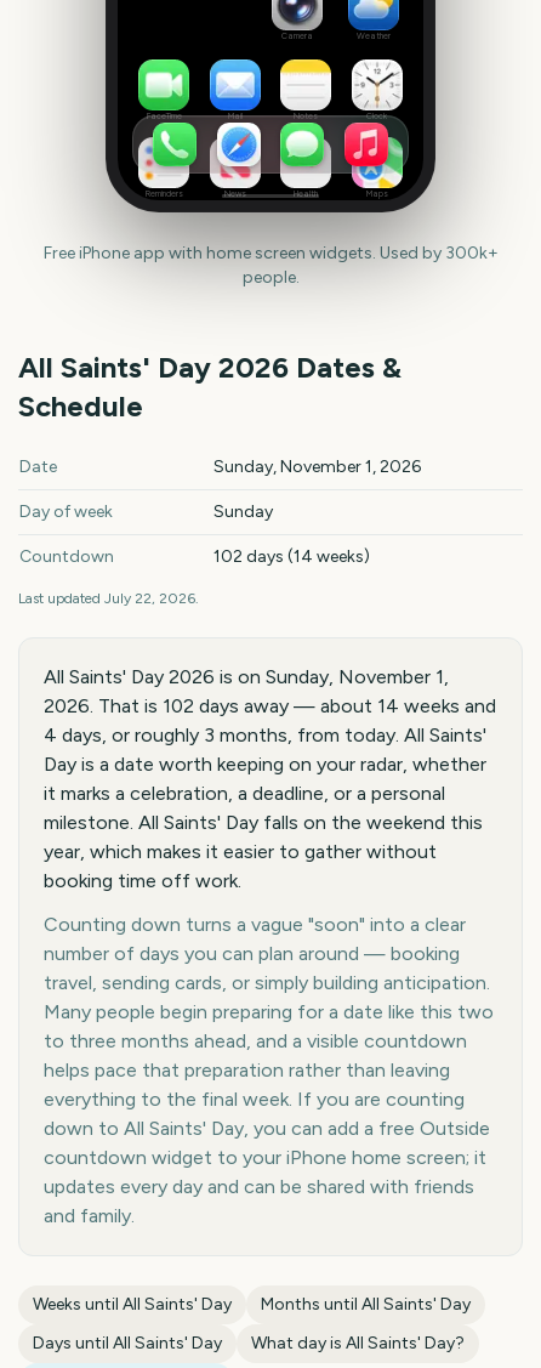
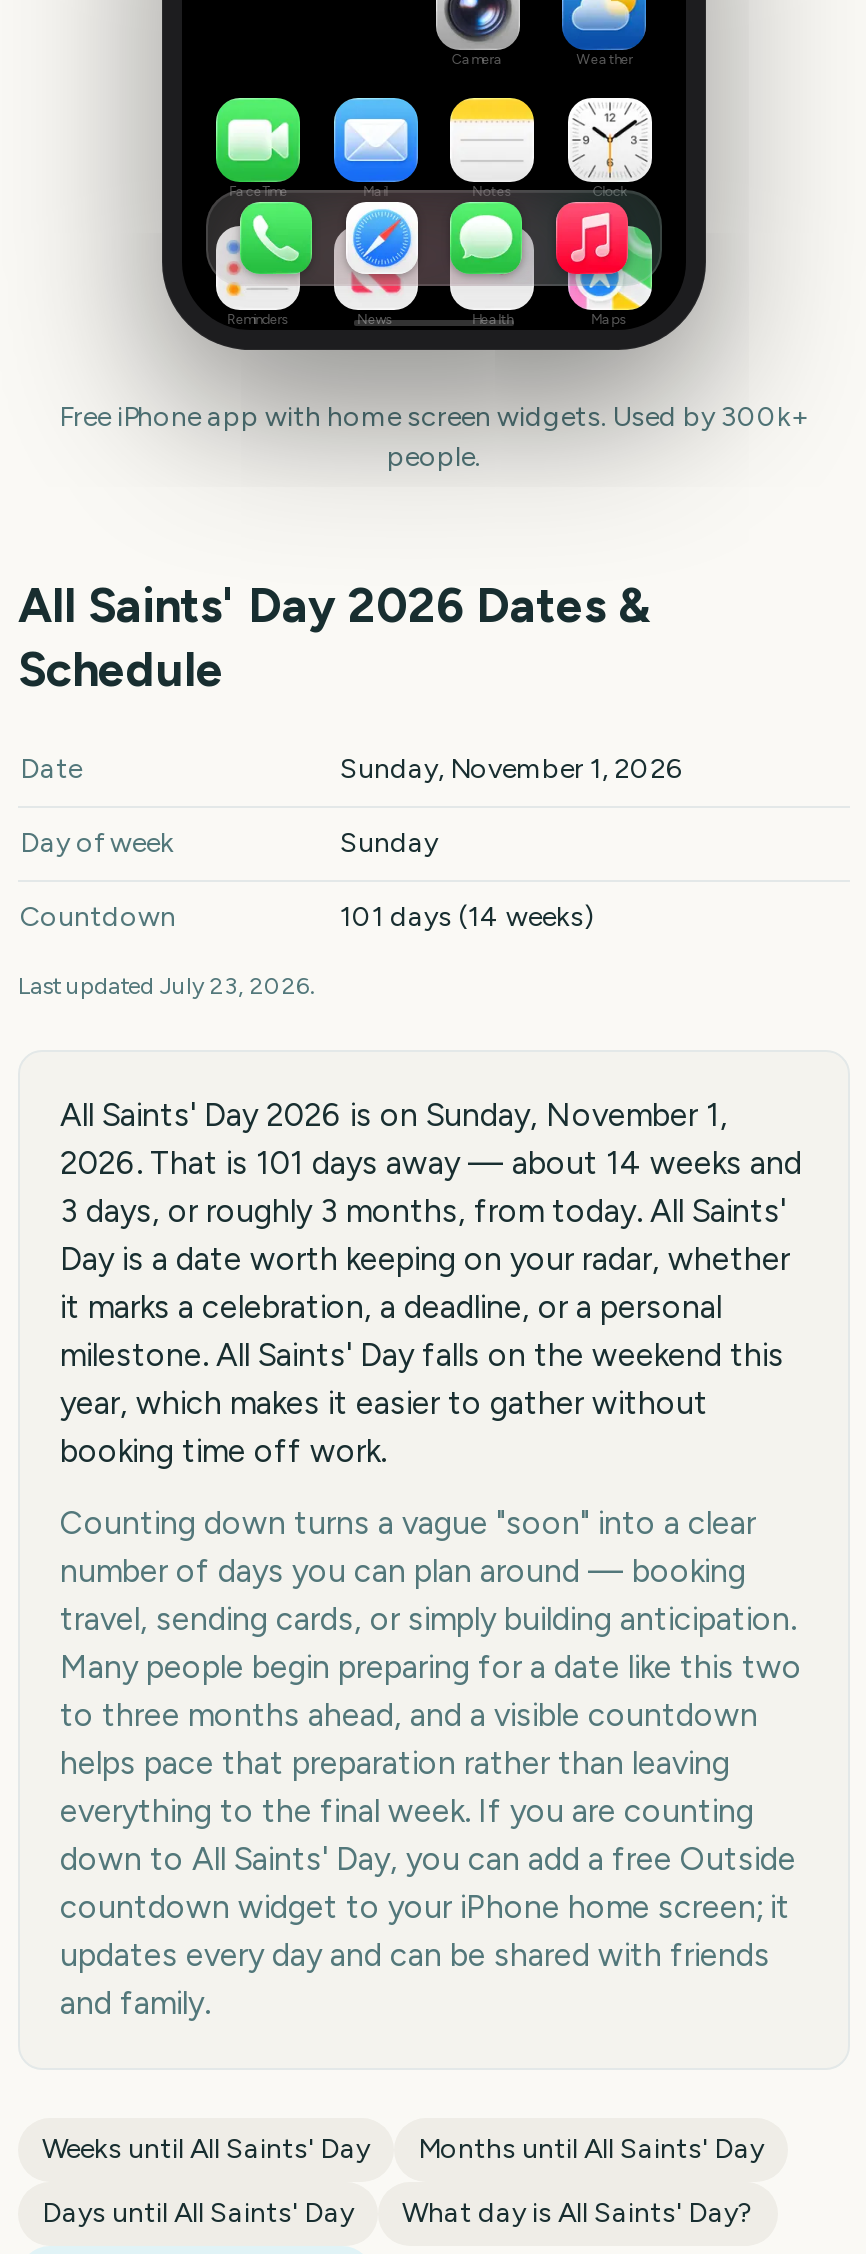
[213,546,370,567] 102 days (14 weeks) -> [340,900,594,934] 101 days (14 weeks)
[18,590,199,607] Last updated July 22, 2026. -> [18,972,316,1000] Last updated July 23, 2026.
[44,694,496,717] 2026. That is 102 days away — about 14 weeks and -> [60,1144,802,1182] 2026. That is 101 days away — about 14 weeks and
[44,723,486,747] 4 days, or roughly 3 months, from today. All Saints' -> [60,1192,786,1230] 3 days, or roughly 3 months, from today. All Saints'

